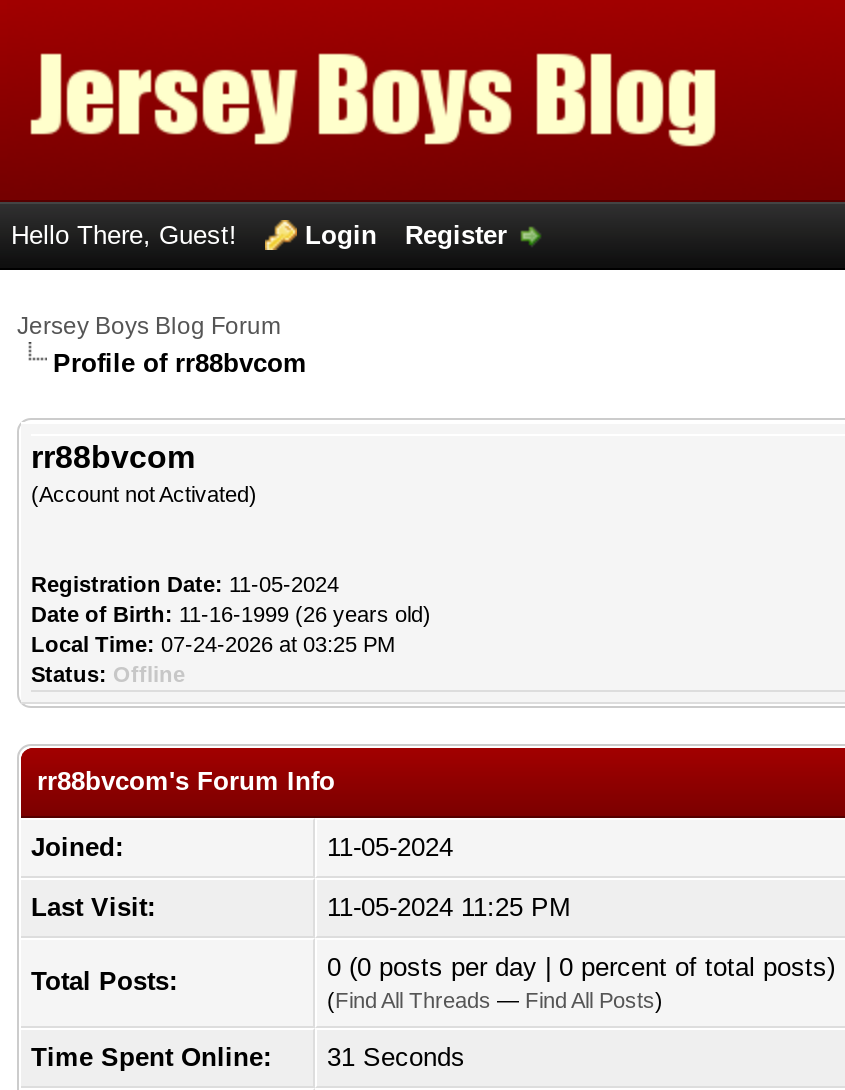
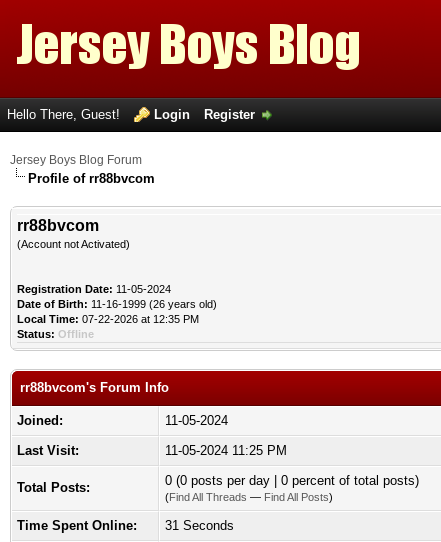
[31,632,395,656] Local Time: 07-24-2026 at 03:25 PM -> [17,313,199,325] Local Time: 07-22-2026 at 12:35 PM

